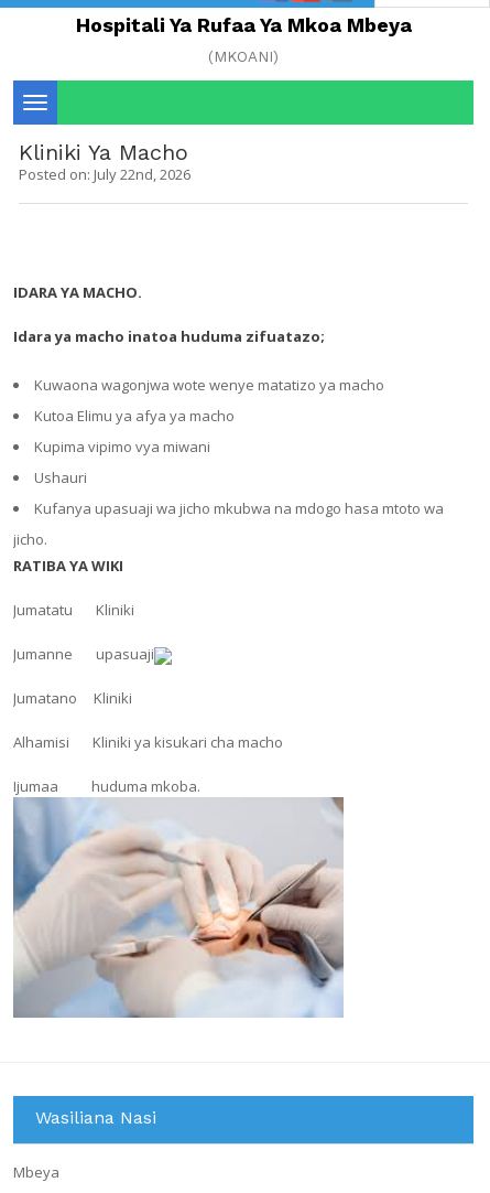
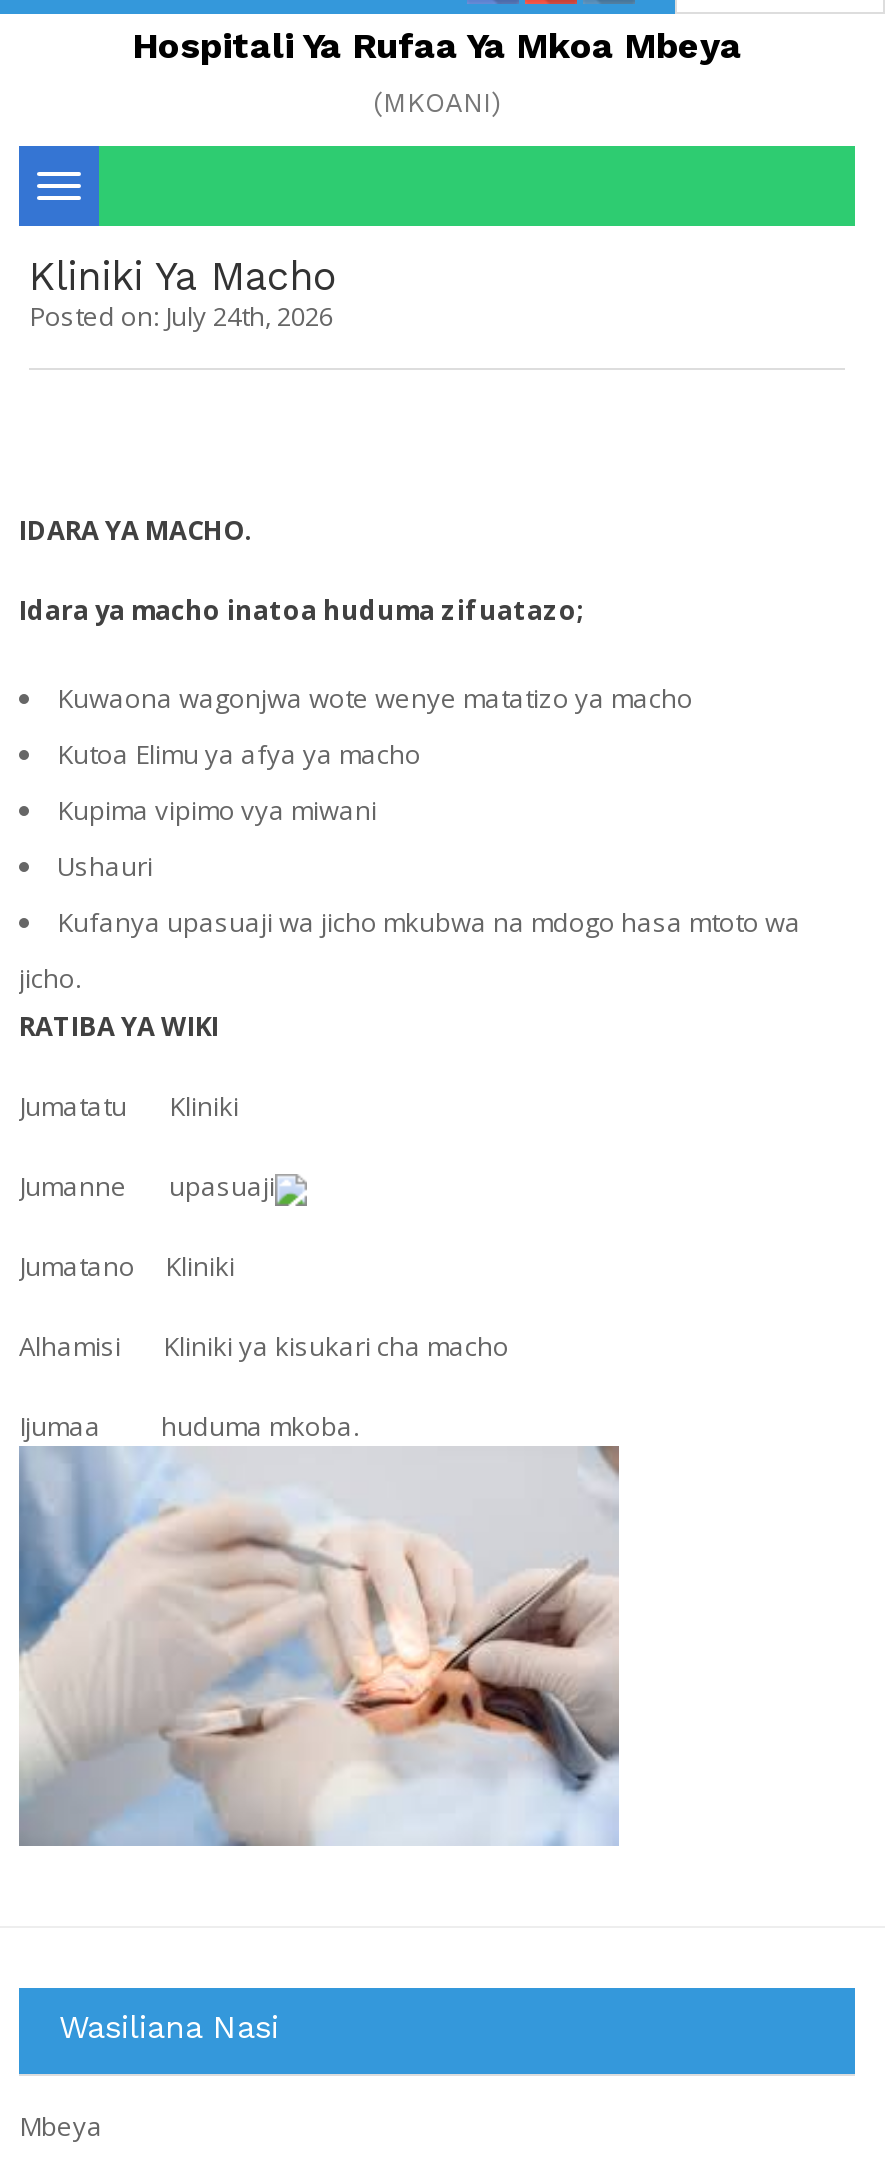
[19,164,190,184] Posted on: July 22nd, 2026 -> [29,298,333,334] Posted on: July 24th, 2026

